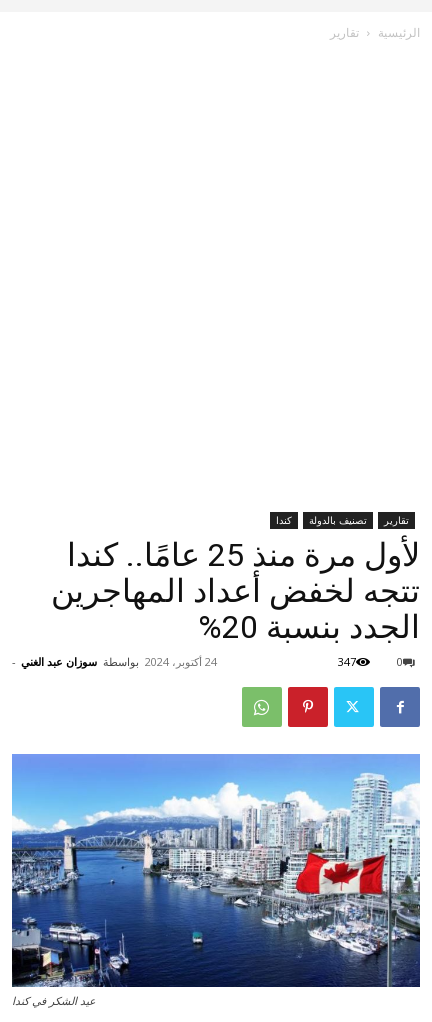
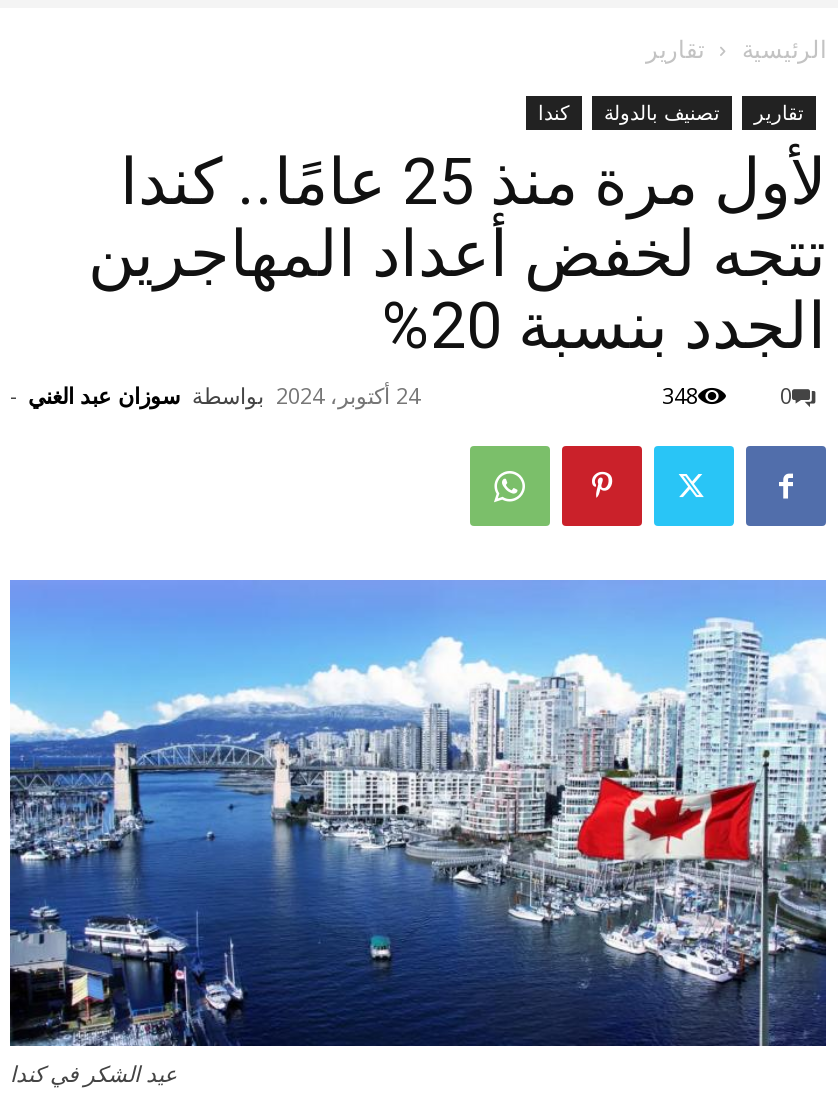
[338,654,356,669] 347 -> [662,380,698,410] 348

